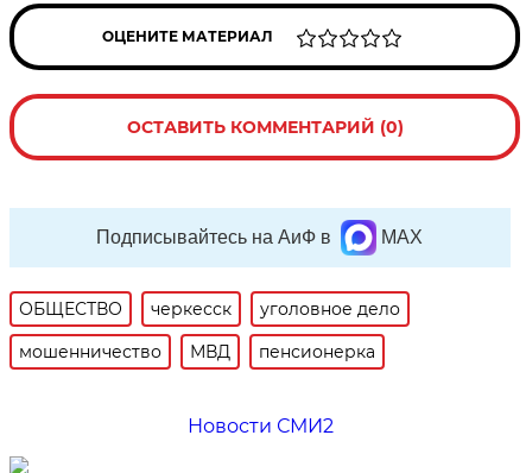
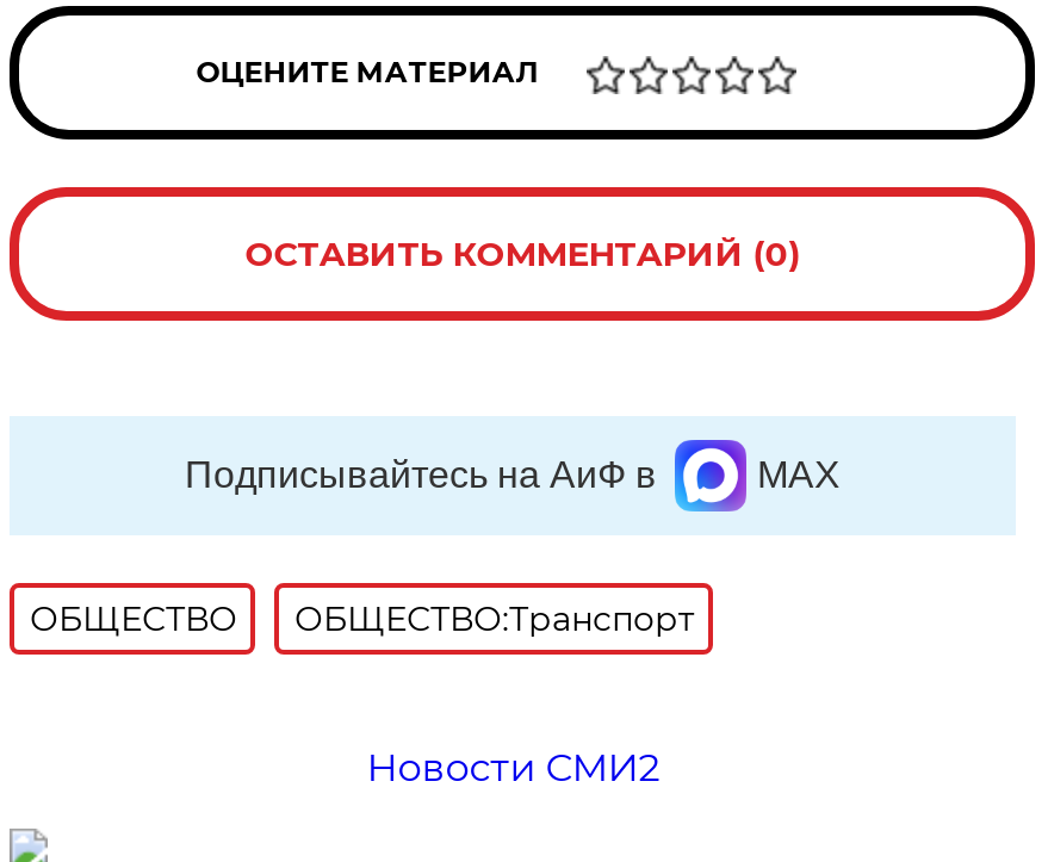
[19,298,401,362] черкесск | уголовное дело | мошенничество | МВД | пенсионерка -> [294,597,695,640] ОБЩЕСТВО:Транспорт

